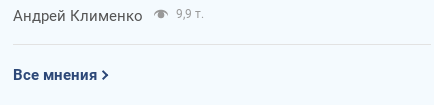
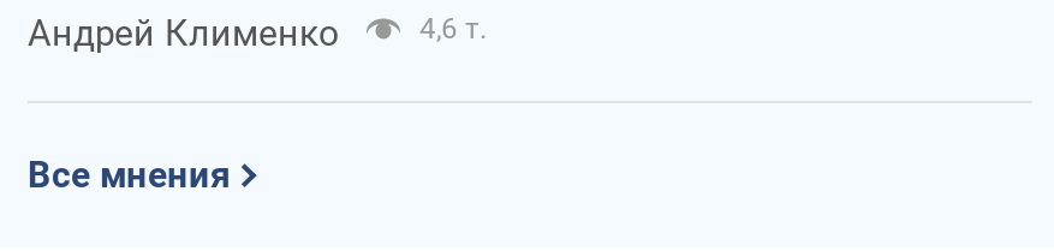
[176,7,204,21] 9,9 т. -> [419,11,487,45] 4,6 т.

